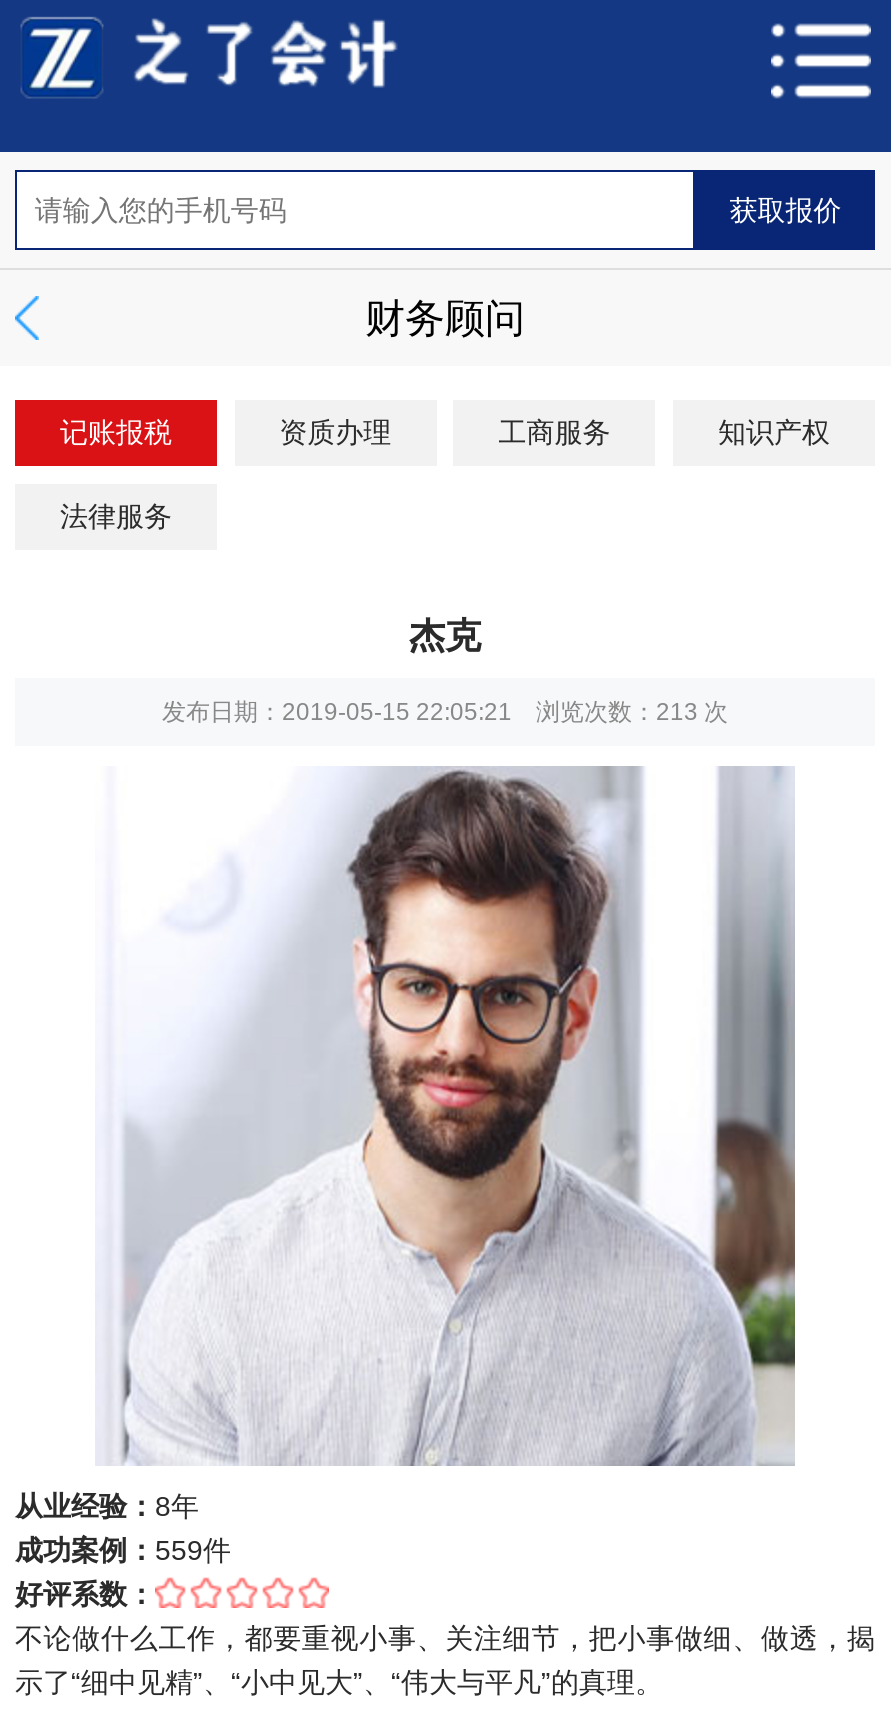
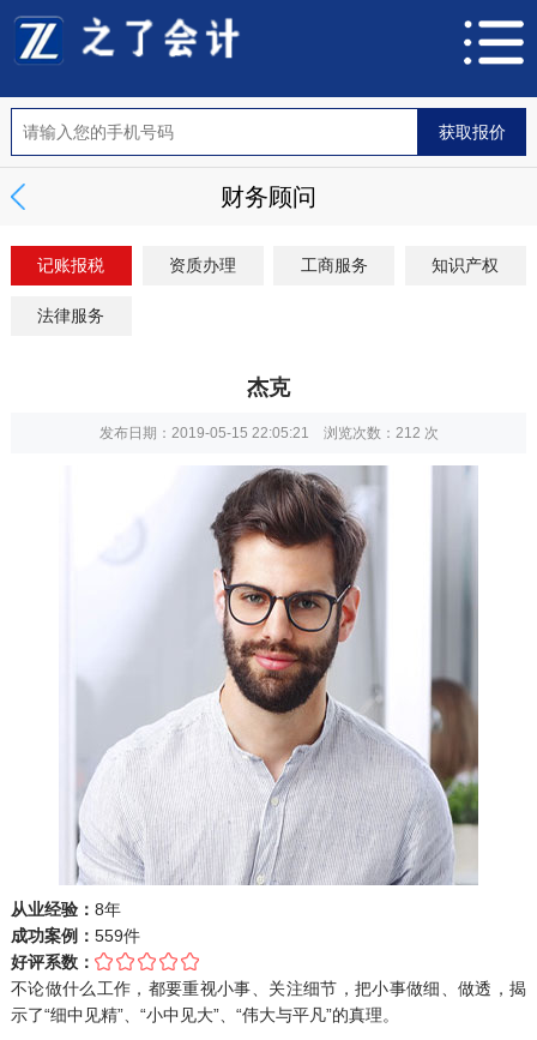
[162,699,728,727] 发布日期：2019-05-15 22:05:21 浏览次数：213 次 -> [99,425,438,442] 发布日期：2019-05-15 22:05:21 浏览次数：212 次

